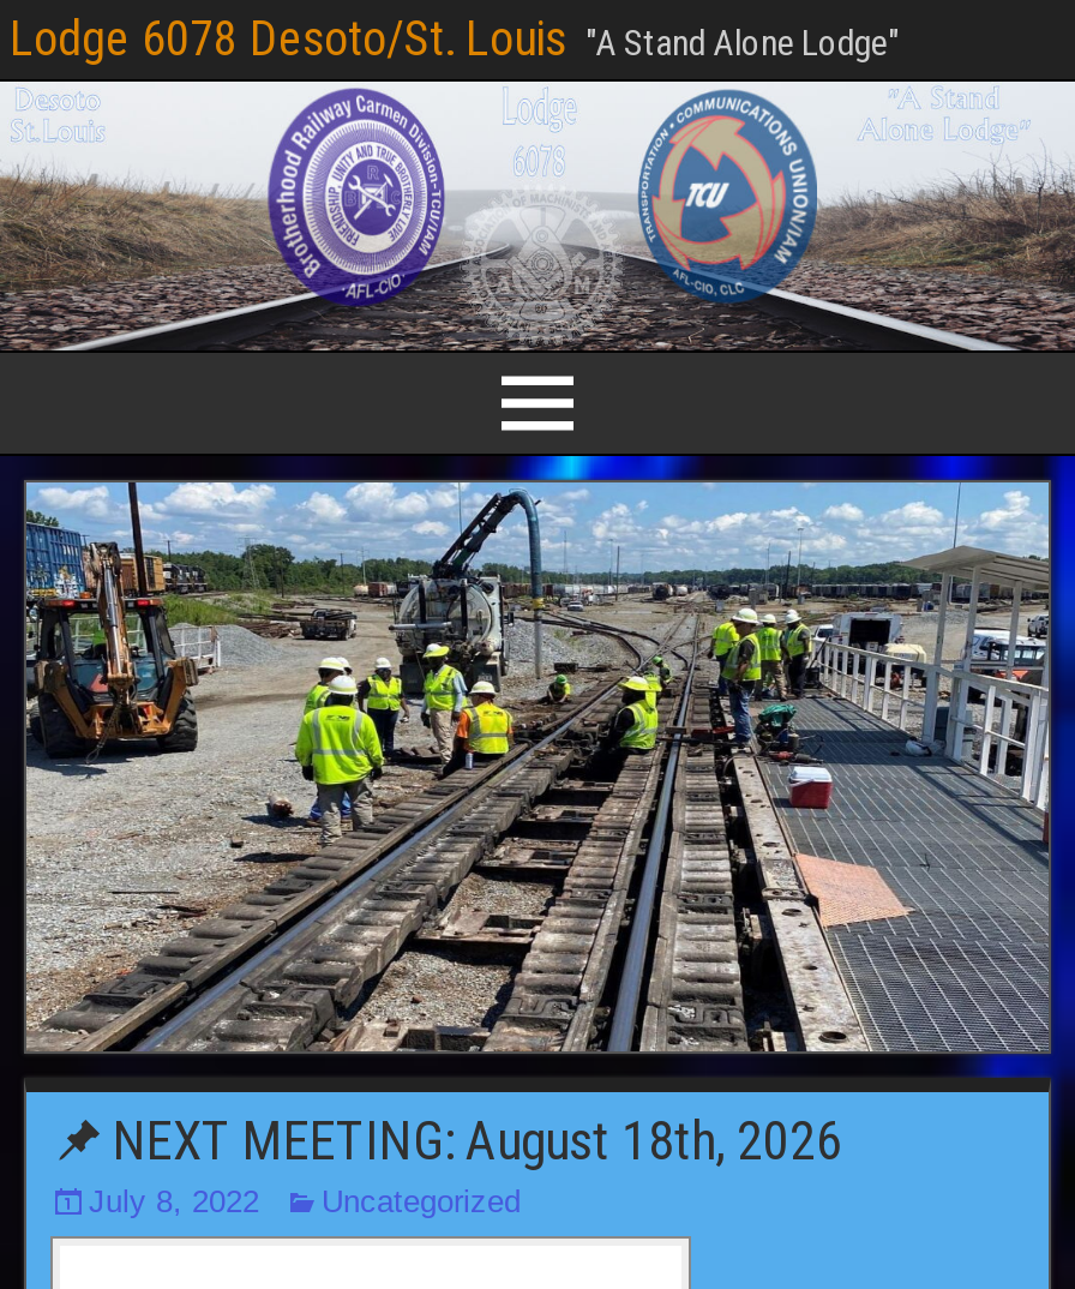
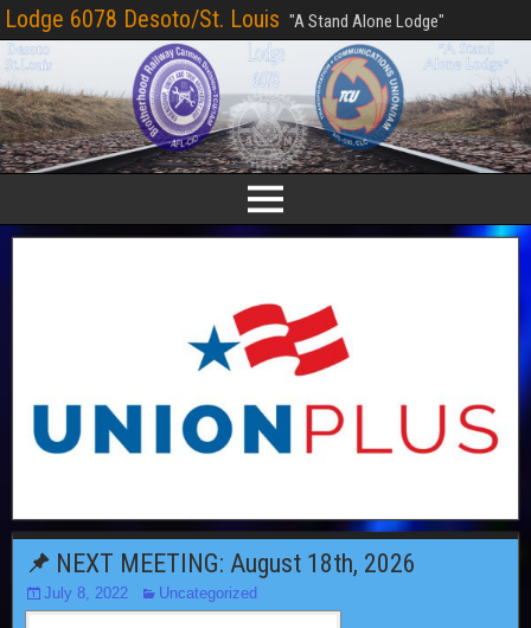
[7,454,1068,1152] [image] -> [4,224,527,566] [image]

